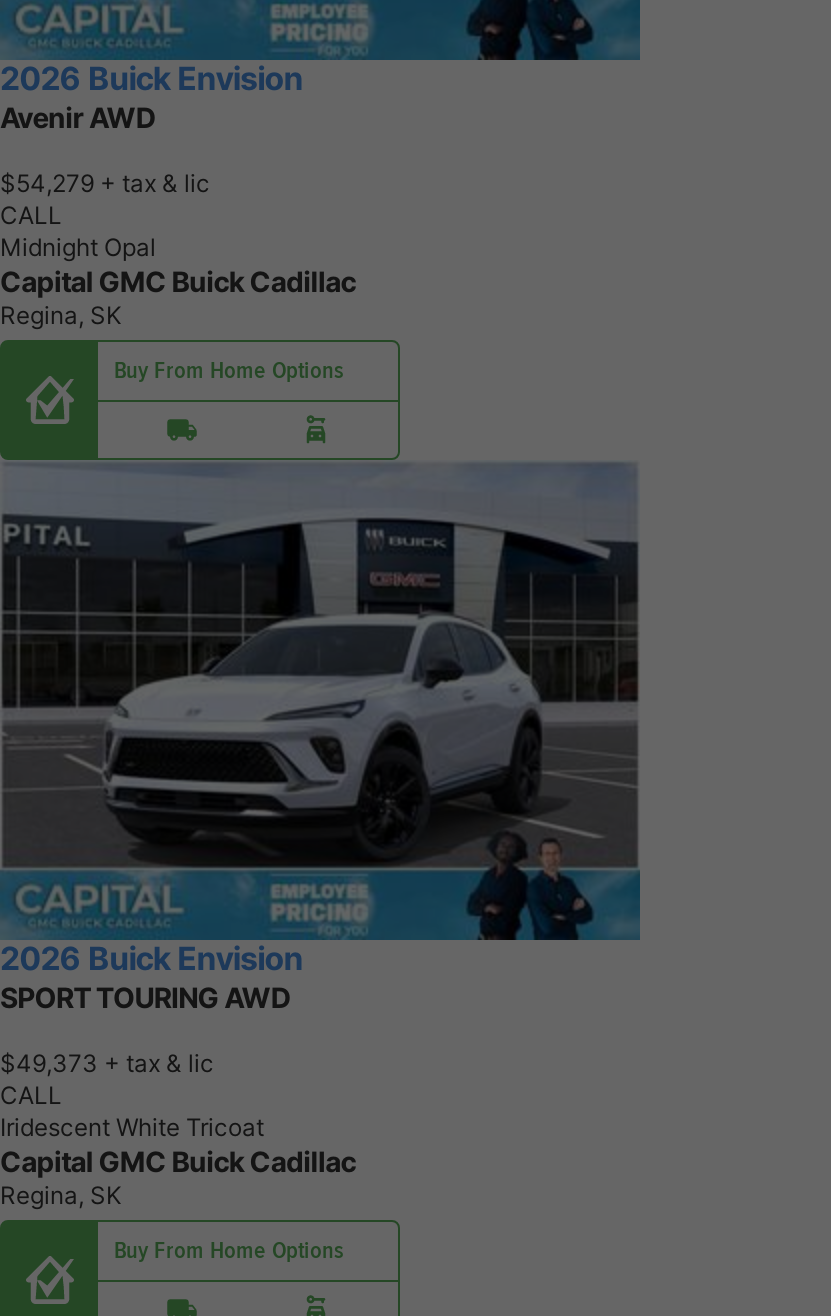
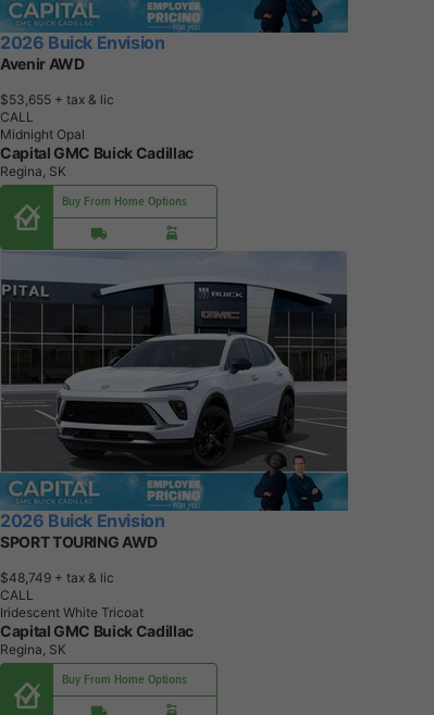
[0,169,210,199] $54,279 + tax & lic -> [0,92,114,108] $53,655 + tax & lic
[0,1049,214,1079] $49,373 + tax & lic -> [0,570,114,586] $48,749 + tax & lic

